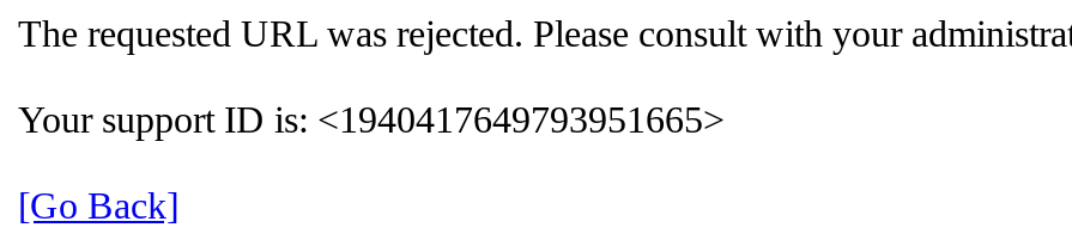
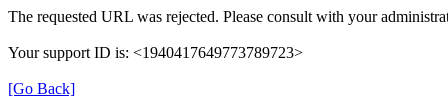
[18,99,725,140] Your support ID is: <1940417649793951665> -> [8,44,303,61] Your support ID is: <1940417649773789723>

